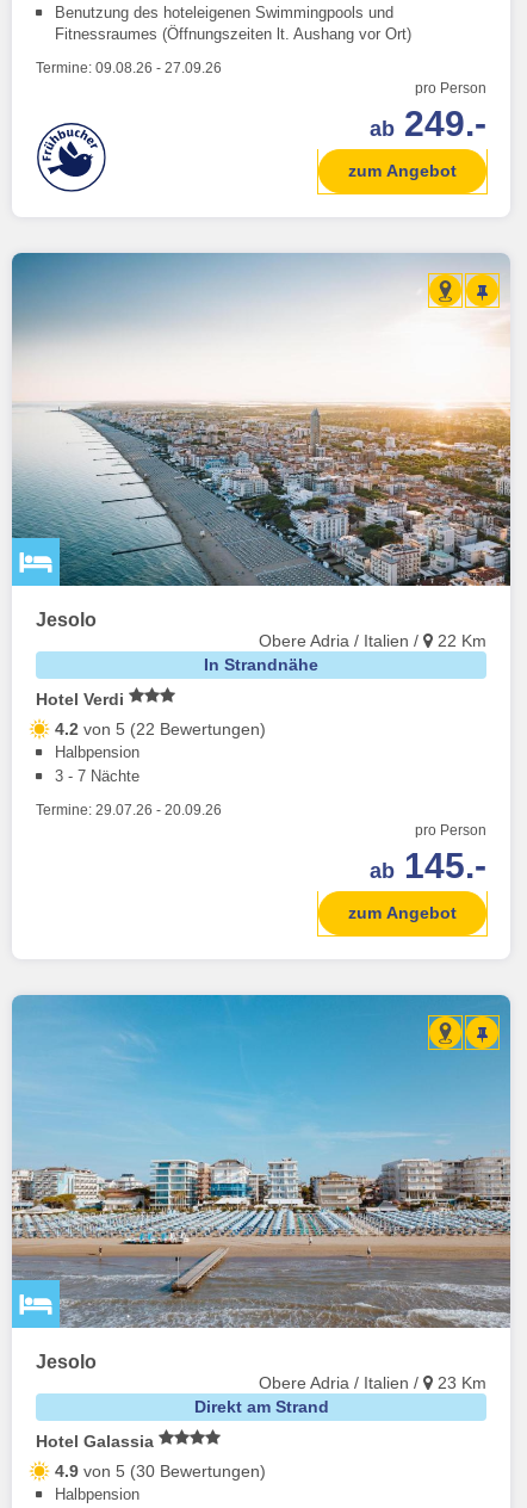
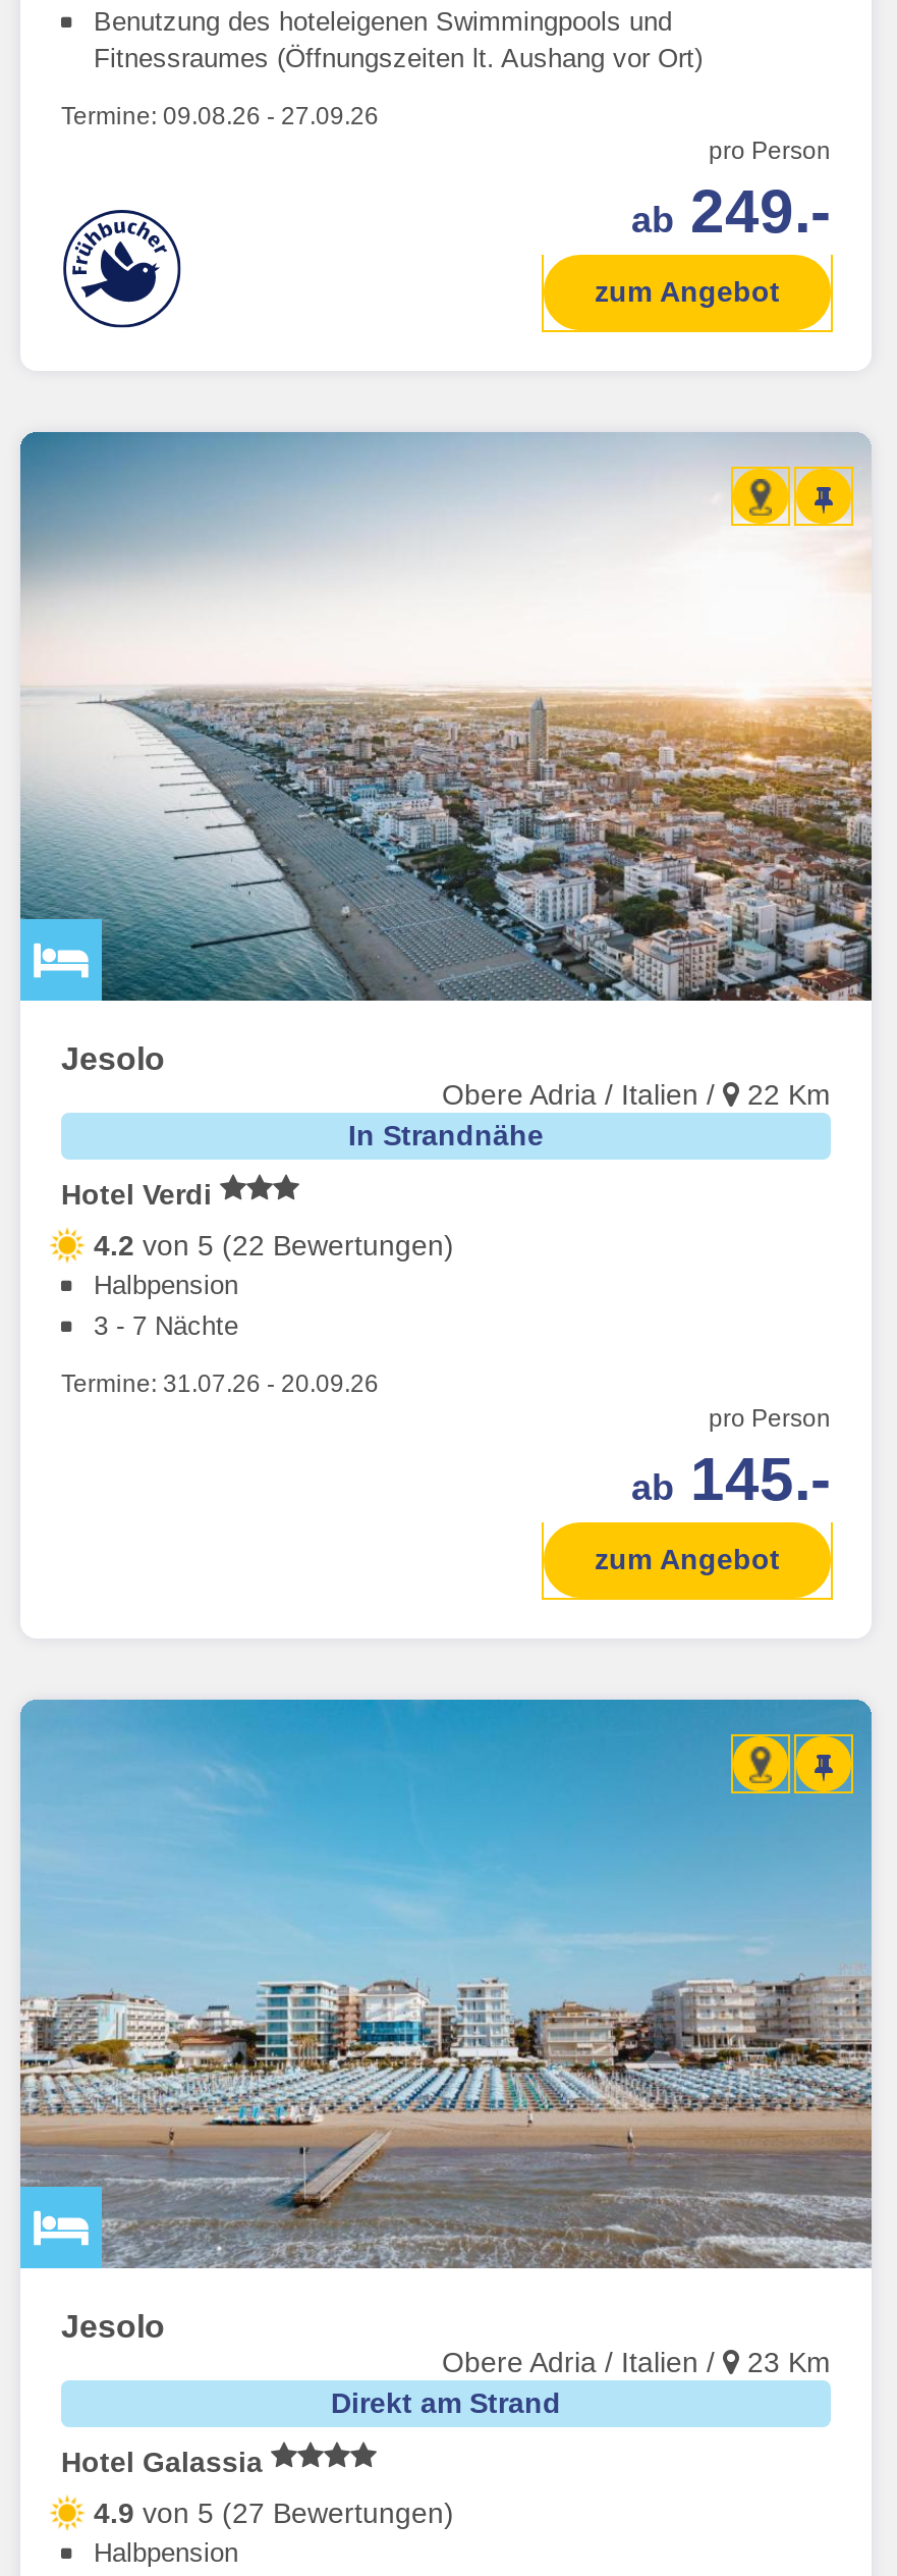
[36,802,222,819] Termine: 29.07.26 - 20.09.26 -> [61,1370,379,1398] Termine: 31.07.26 - 20.09.26
[55,1461,266,1480] 4.9 von 5 (30 Bewertungen) -> [94,2496,454,2529] 4.9 von 5 (27 Bewertungen)

